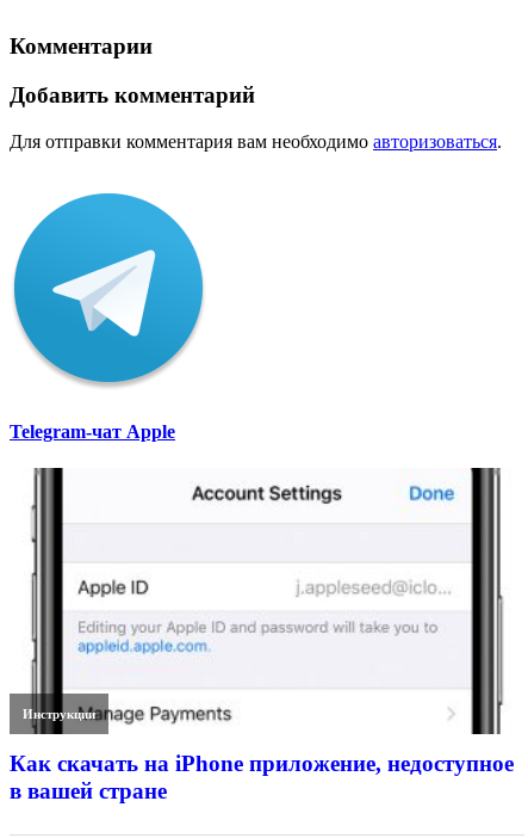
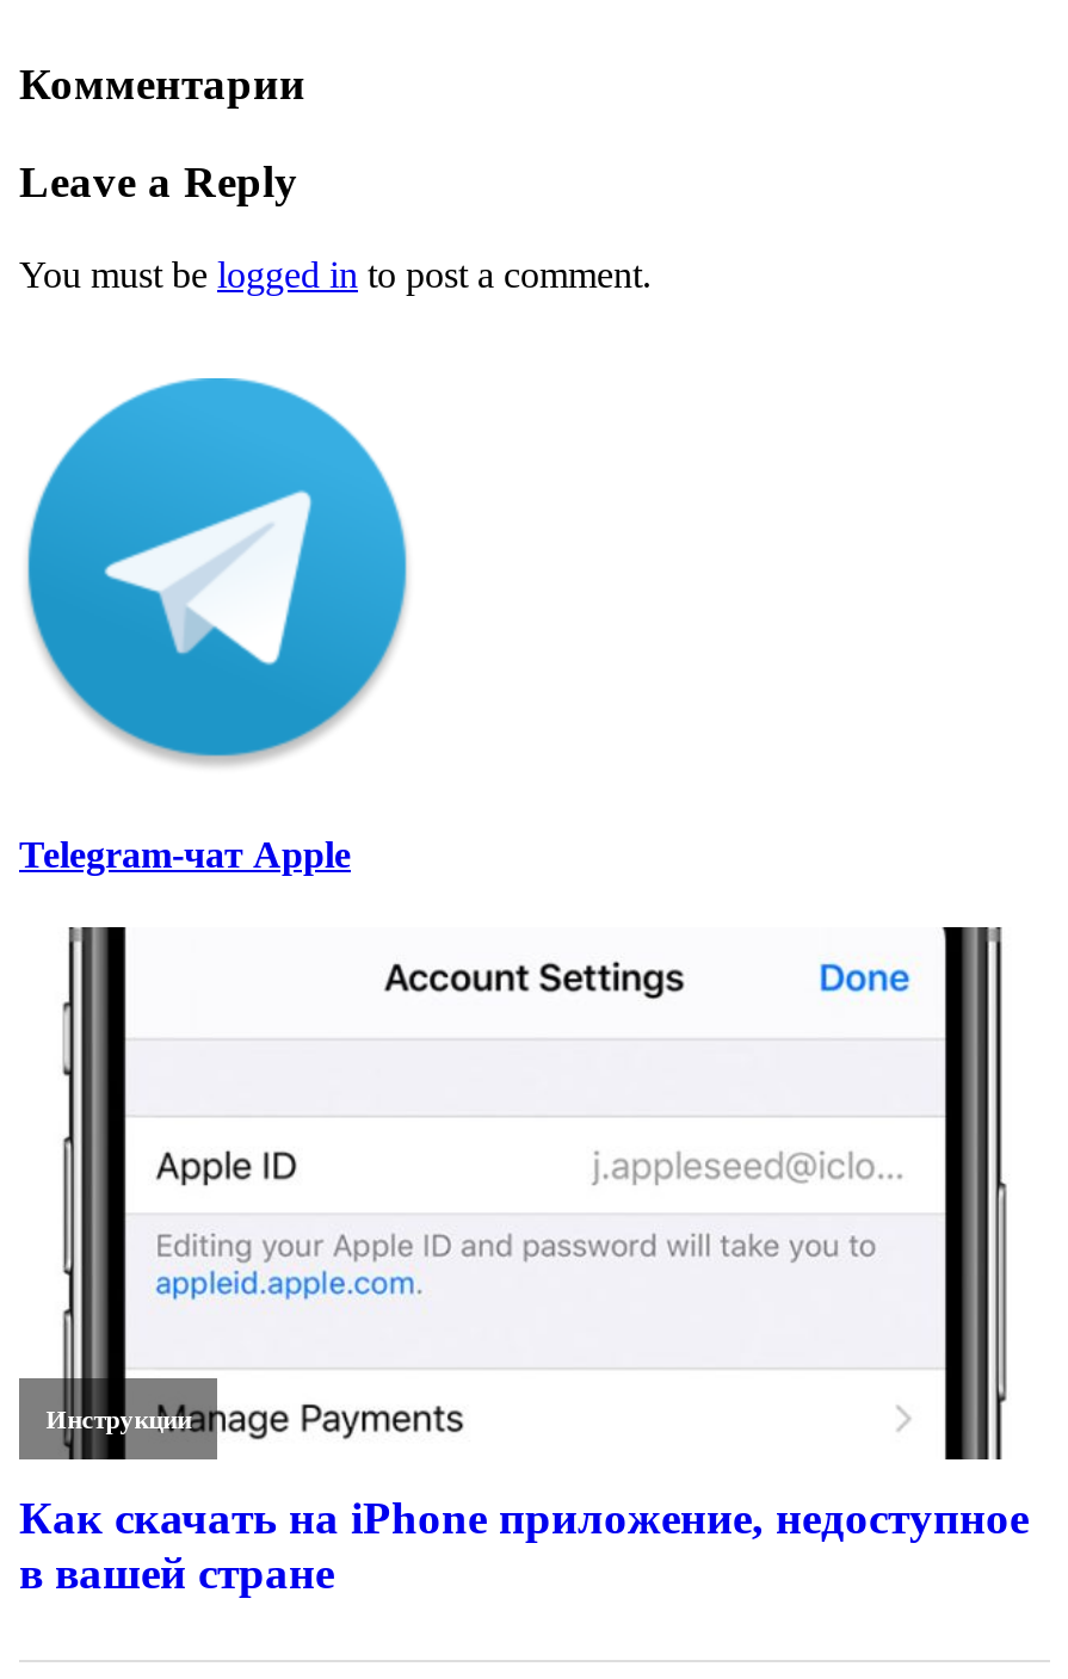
[10,82,255,107] Добавить комментарий -> [19,156,298,206] Leave a Reply
[10,131,502,151] Для отправки комментария вам необходимо авторизоваться. -> [19,253,652,294] You must be logged in to post a comment.

